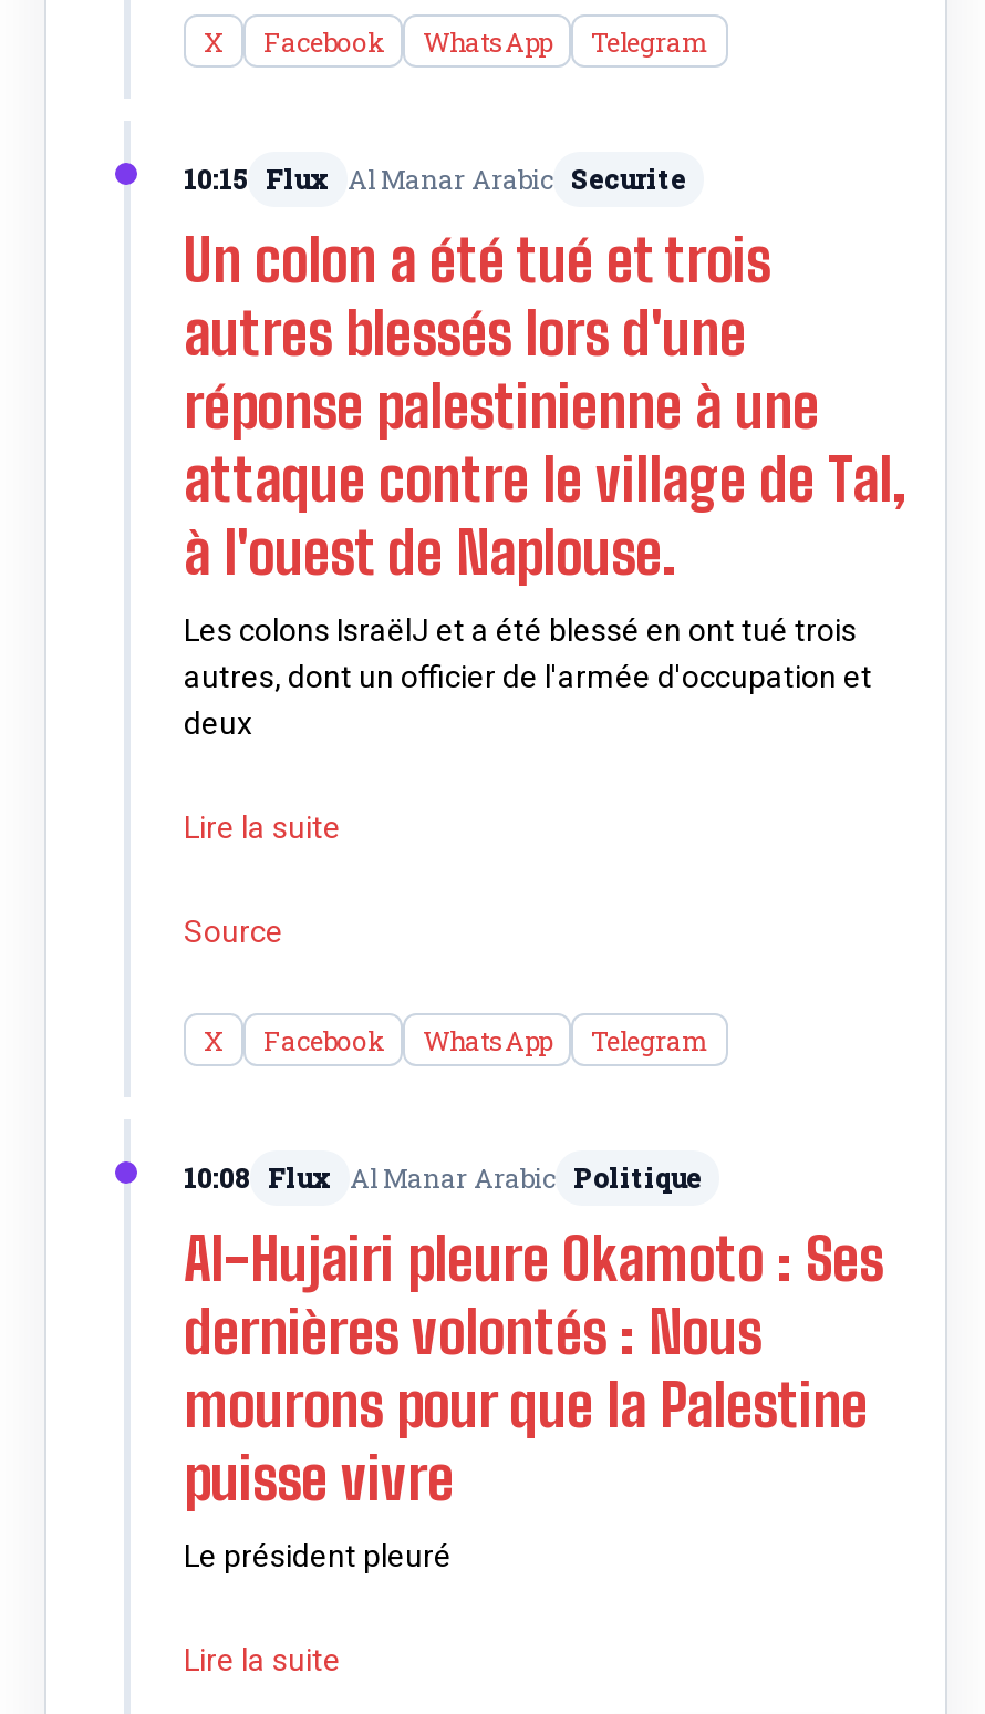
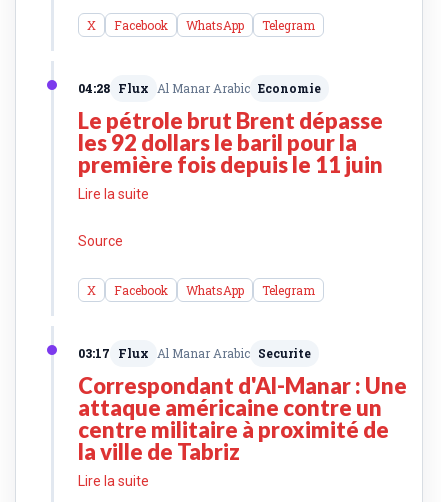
[184,161,908,741] 10:15 Flux Al Manar Arabic Securite | Un colon a été tué et trois | autres blessés lors d'une | réponse palestinienne à une | attaque contre le village de Tal, | à l'ouest de Naplouse. | Les colons IsraëlJ et a été blessé en ont tué trois | autres, dont un officier de l'armée d'occupation et | deux -> [78,80,383,178] 04:28 Flux Al Manar Arabic Economie | Le pétrole brut Brent dépasse | les 92 dollars le baril pour la | première fois depuis le 11 juin
[184,1160,883,1574] 10:08 Flux Al Manar Arabic Politique | Al-Hujairi pleure Okamoto : Ses | dernières volontés : Nous | mourons pour que la Palestine | puisse vivre | Le président pleuré -> [78,345,407,465] 03:17 Flux Al Manar Arabic Securite | Correspondant d'Al-Manar : Une | attaque américaine contre un | centre militaire à proximité de | la ville de Tabriz

